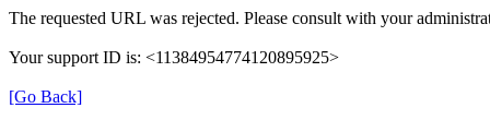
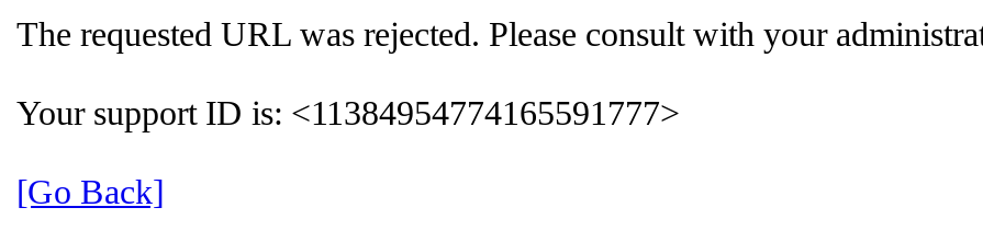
[9,48,339,67] Your support ID is: <11384954774120895925> -> [16,94,680,131] Your support ID is: <11384954774165591777>

